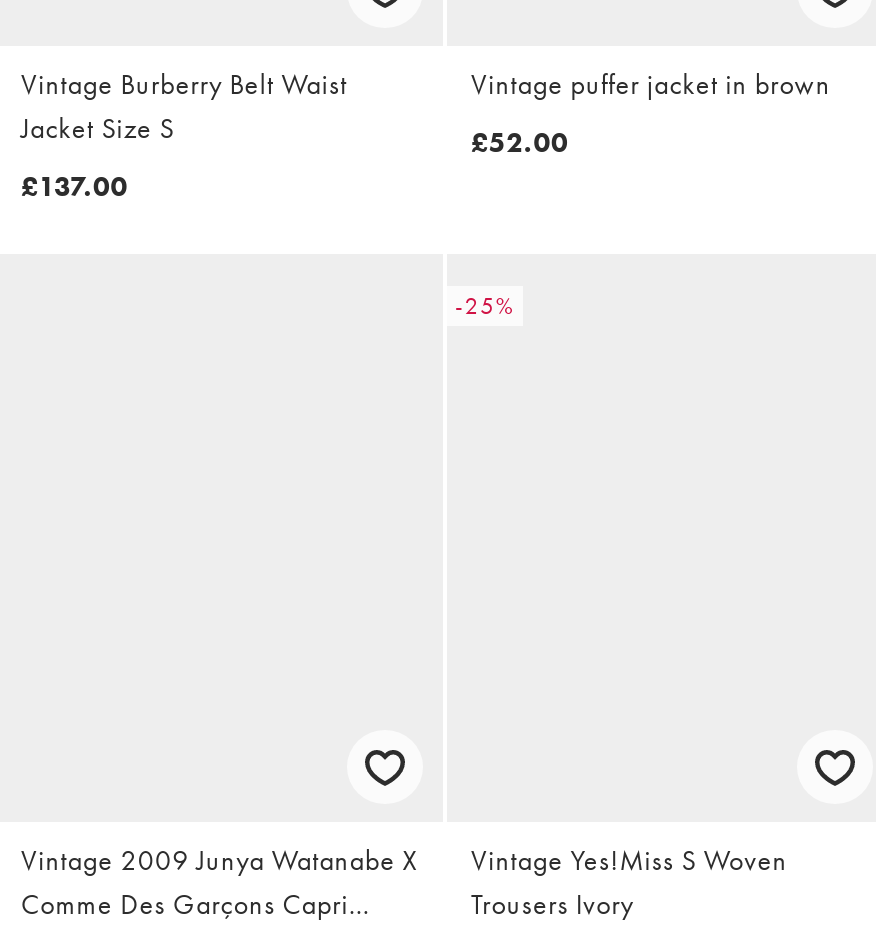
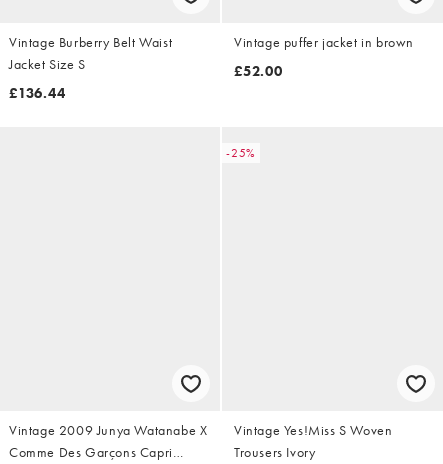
[21,167,128,203] £137.00 -> [9,84,66,102] £136.44

